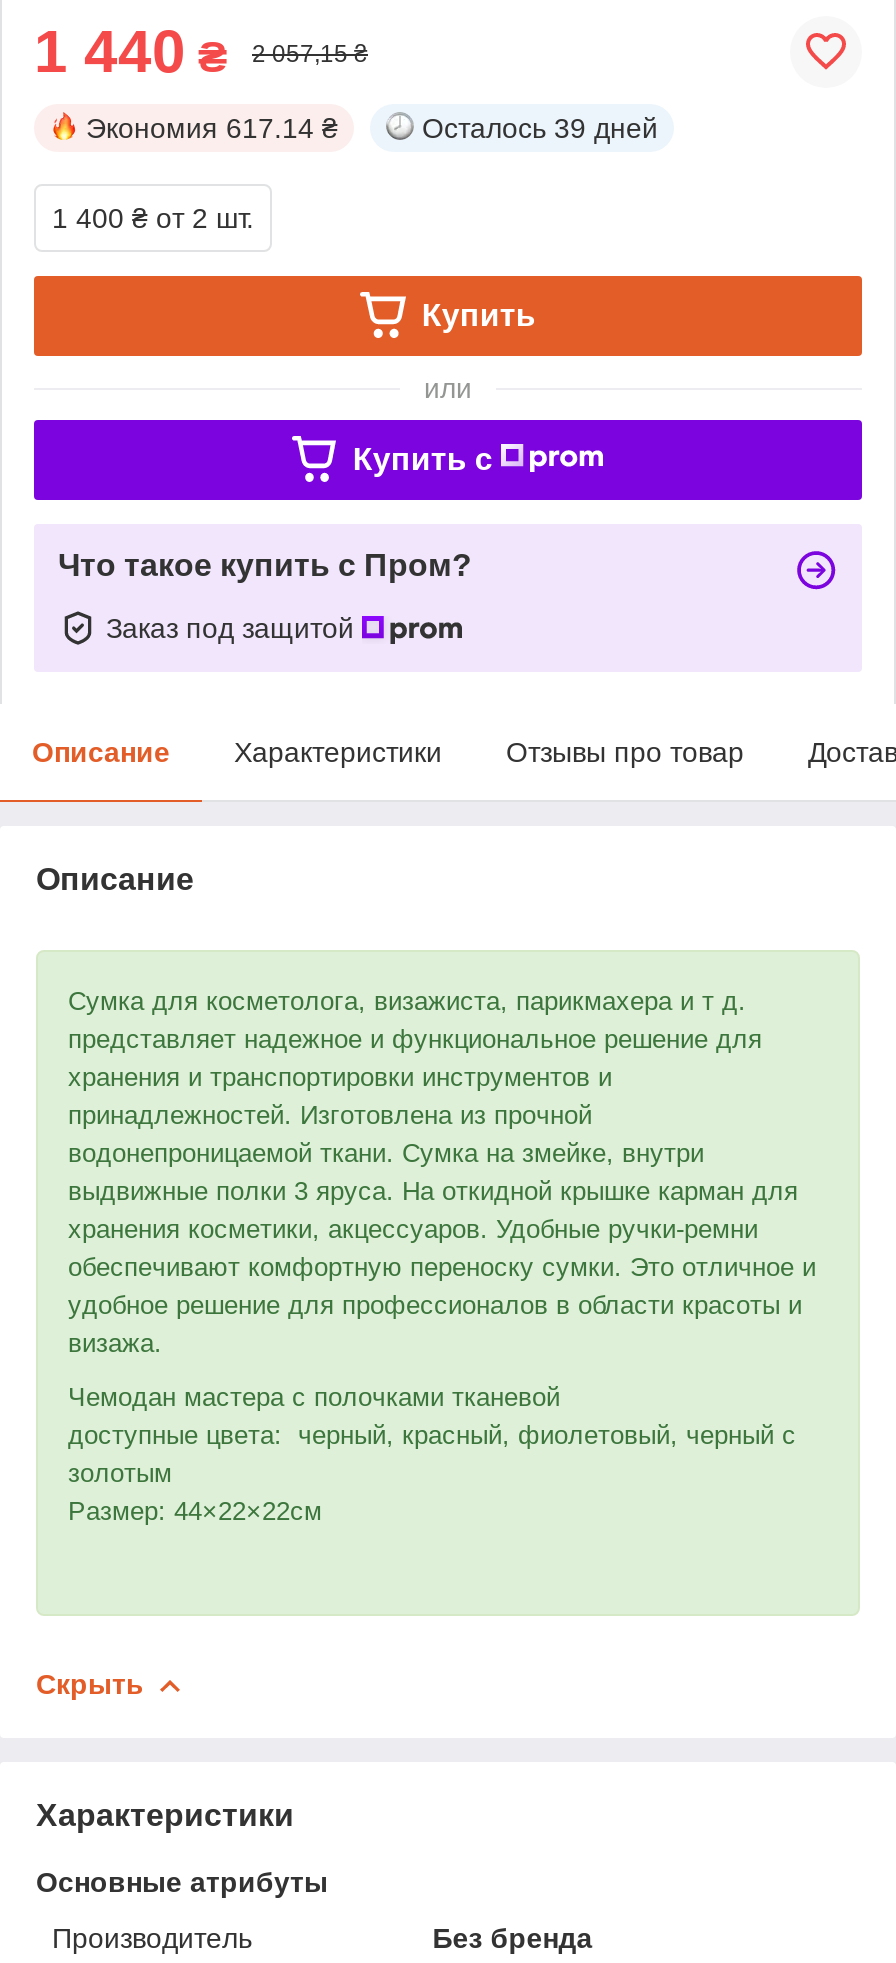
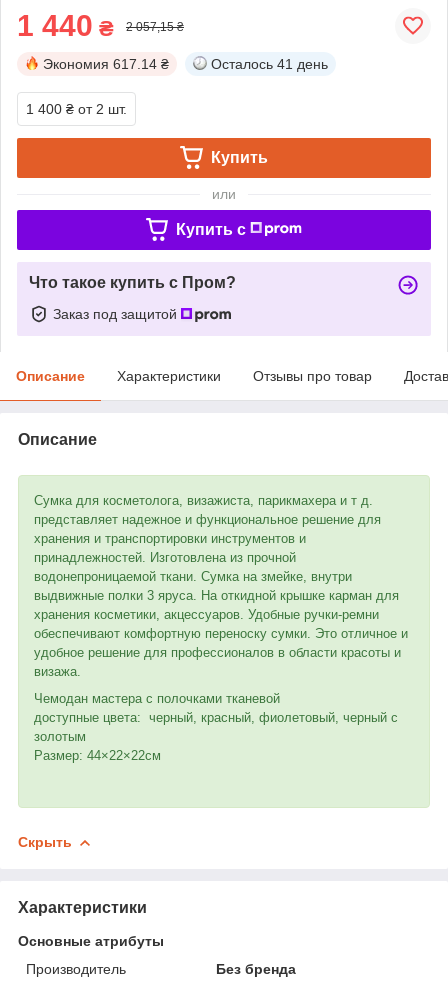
[422,112,658,144] Осталось 39 дней -> [211,56,328,72] Осталось 41 день

